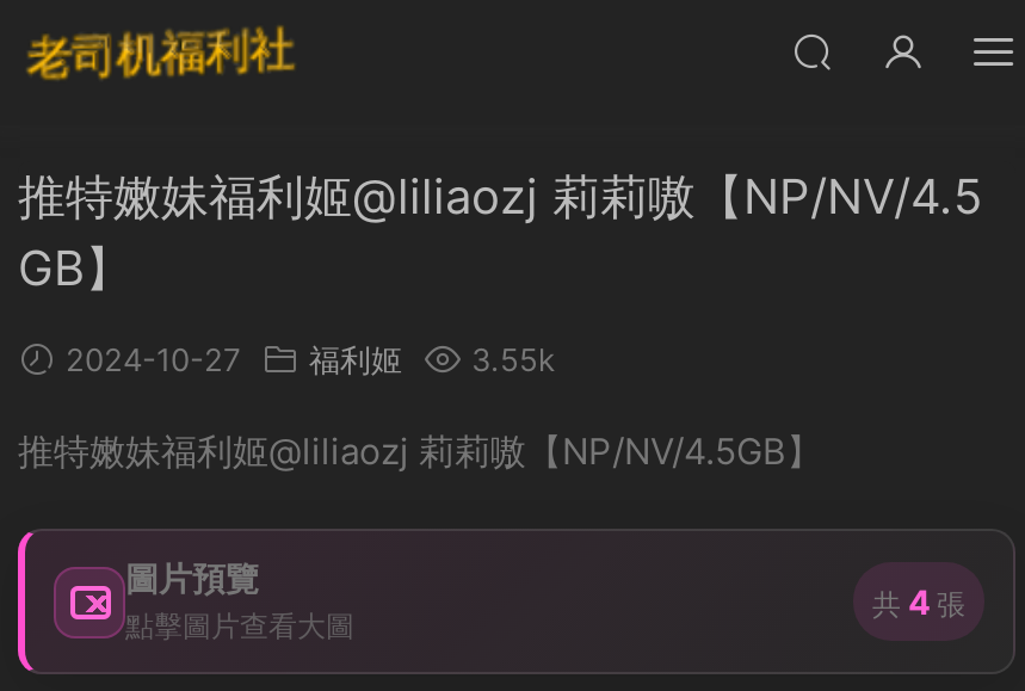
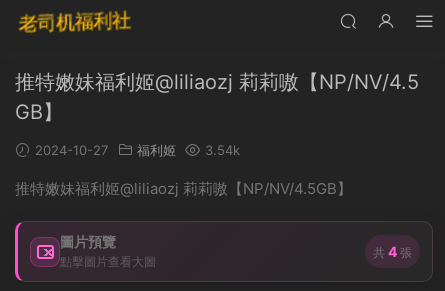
[56,340,555,378] 2024-10-27 福利姬 3.55k -> [31,142,240,158] 2024-10-27 福利姬 3.54k

